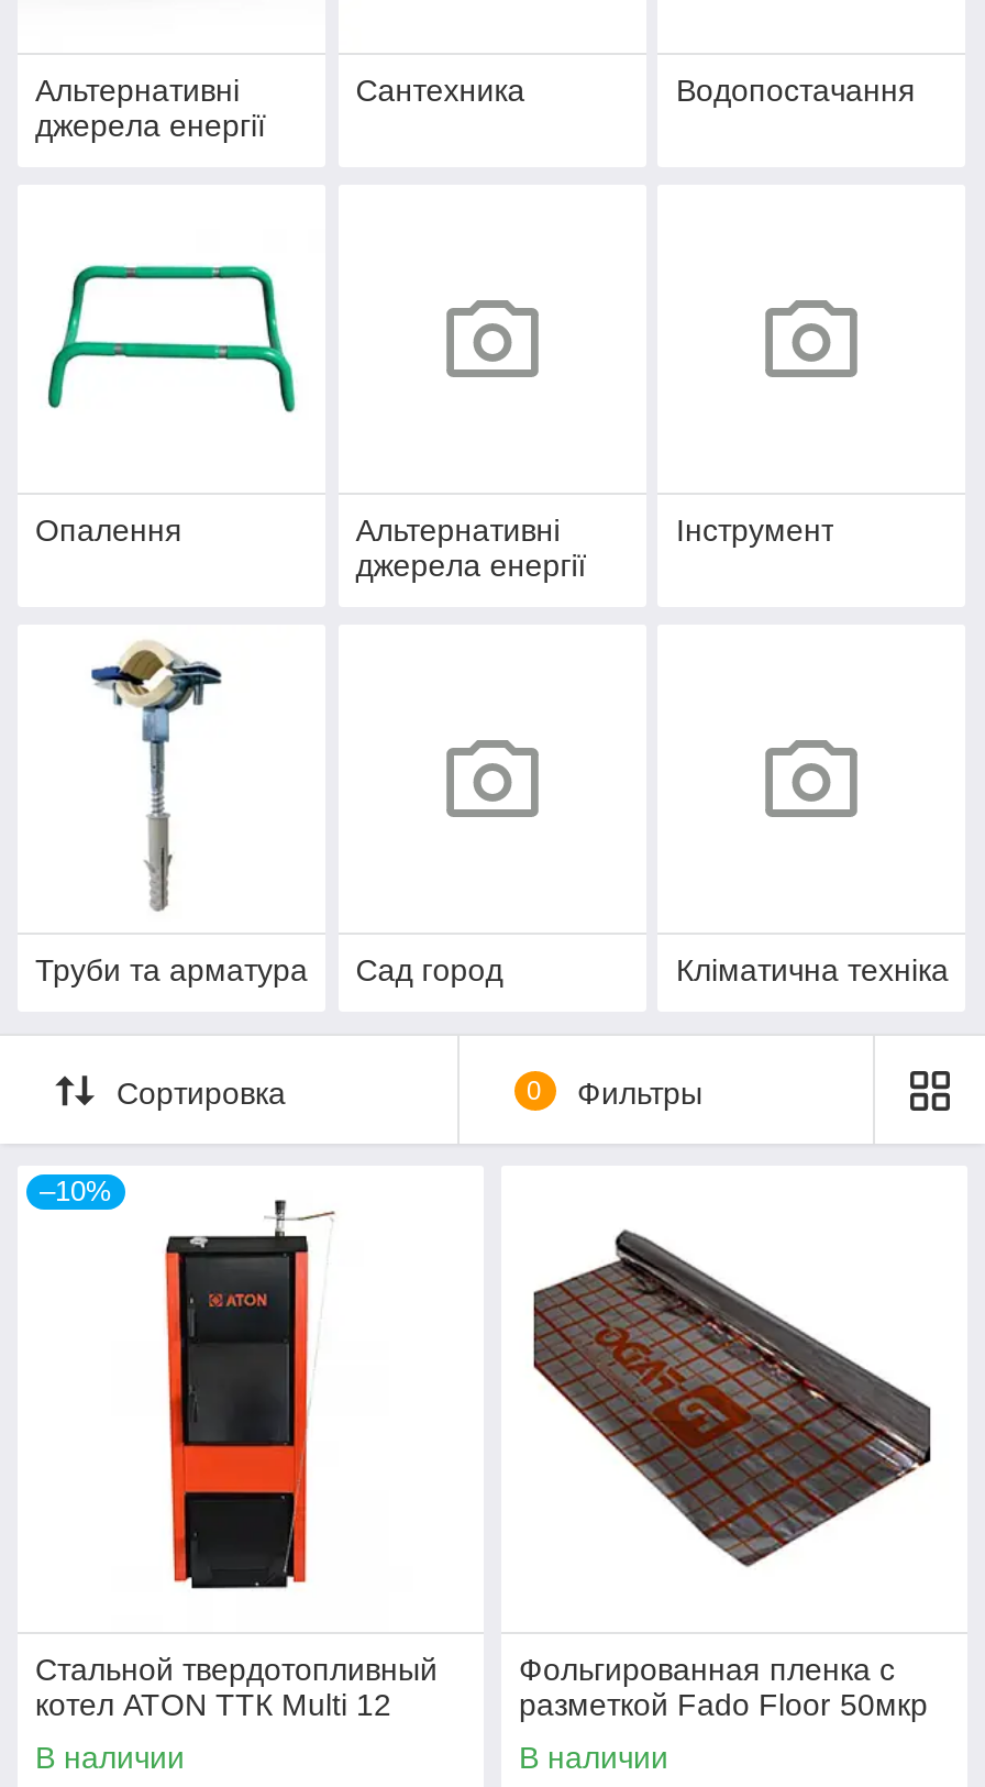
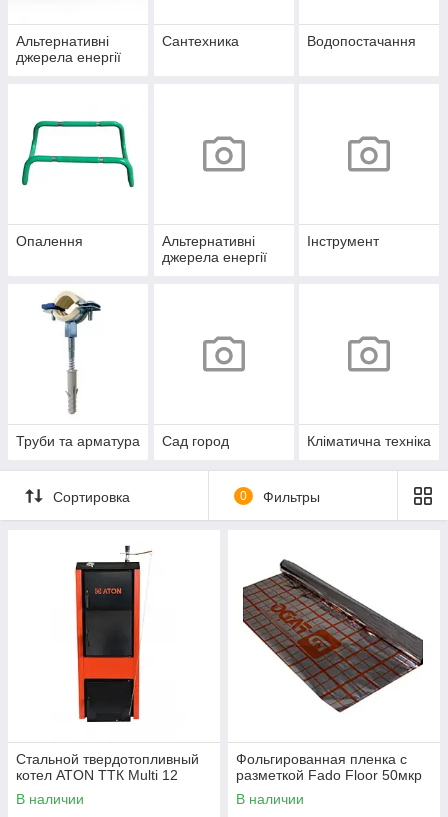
[40,1175,112,1208] –10% -> none

